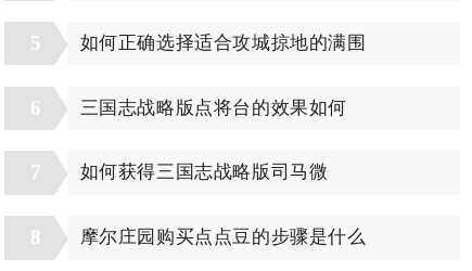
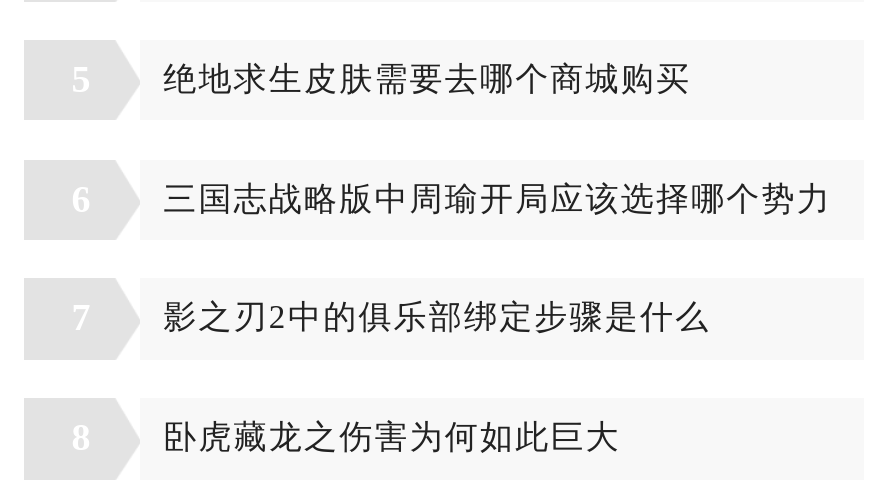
[80,32,366,53] 如何正确选择适合攻城掠地的满围 -> [163,60,691,98] 绝地求生皮肤需要去哪个商城购买
[80,97,347,118] 三国志战略版点将台的效果如何 -> [163,179,832,217] 三国志战略版中周瑜开局应该选择哪个势力
[80,162,328,182] 如何获得三国志战略版司马微 -> [163,298,710,336] 影之刃2中的俱乐部绑定步骤是什么
[80,227,366,247] 摩尔庄园购买点点豆的步骤是什么 -> [163,418,621,456] 卧虎藏龙之伤害为何如此巨大

